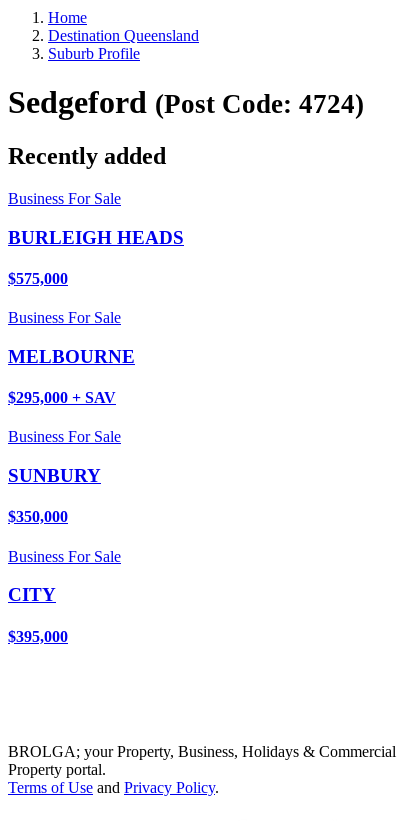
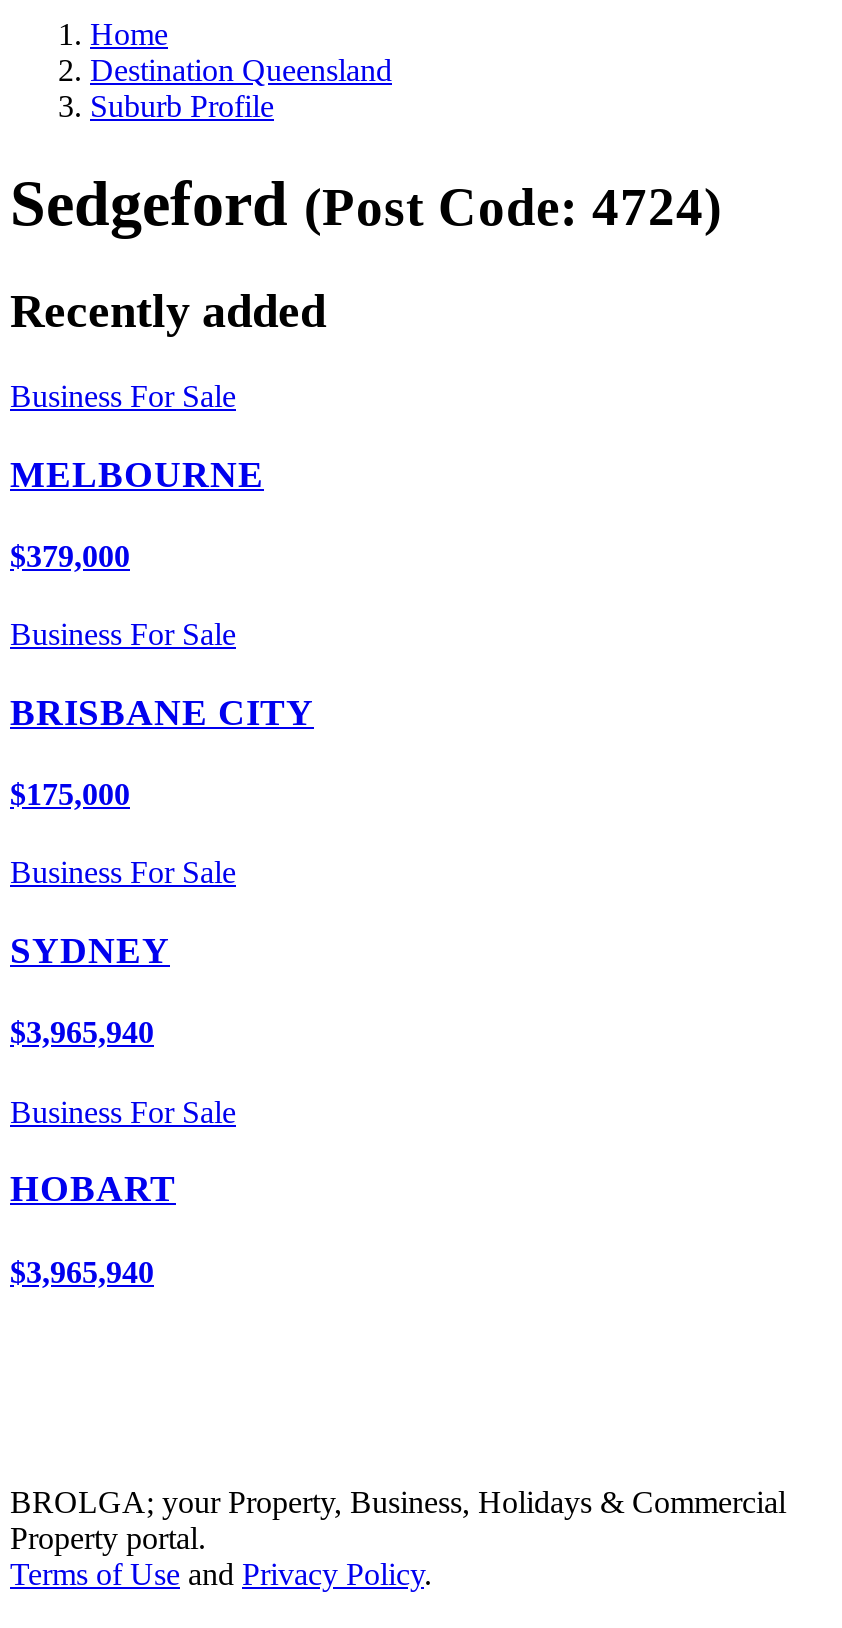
[8,226,184,247] BURLEIGH HEADS -> none
[8,270,68,287] $575,000 -> [10,539,130,573] $379,000
none -> [10,691,314,733] BRISBANE CITY
moved [8,346,135,367] -> [10,452,264,494]: MELBOURNE
[8,389,116,406] $295,000 + SAV -> [10,777,130,811] $175,000
[8,465,101,486] SUNBURY -> [10,929,170,971] SYDNEY
[8,508,68,525] $350,000 -> [10,1016,154,1050] $3,965,940
[8,584,56,605] CITY -> [10,1167,176,1209] HOBART
[8,627,68,644] $395,000 -> [10,1254,154,1288] $3,965,940

